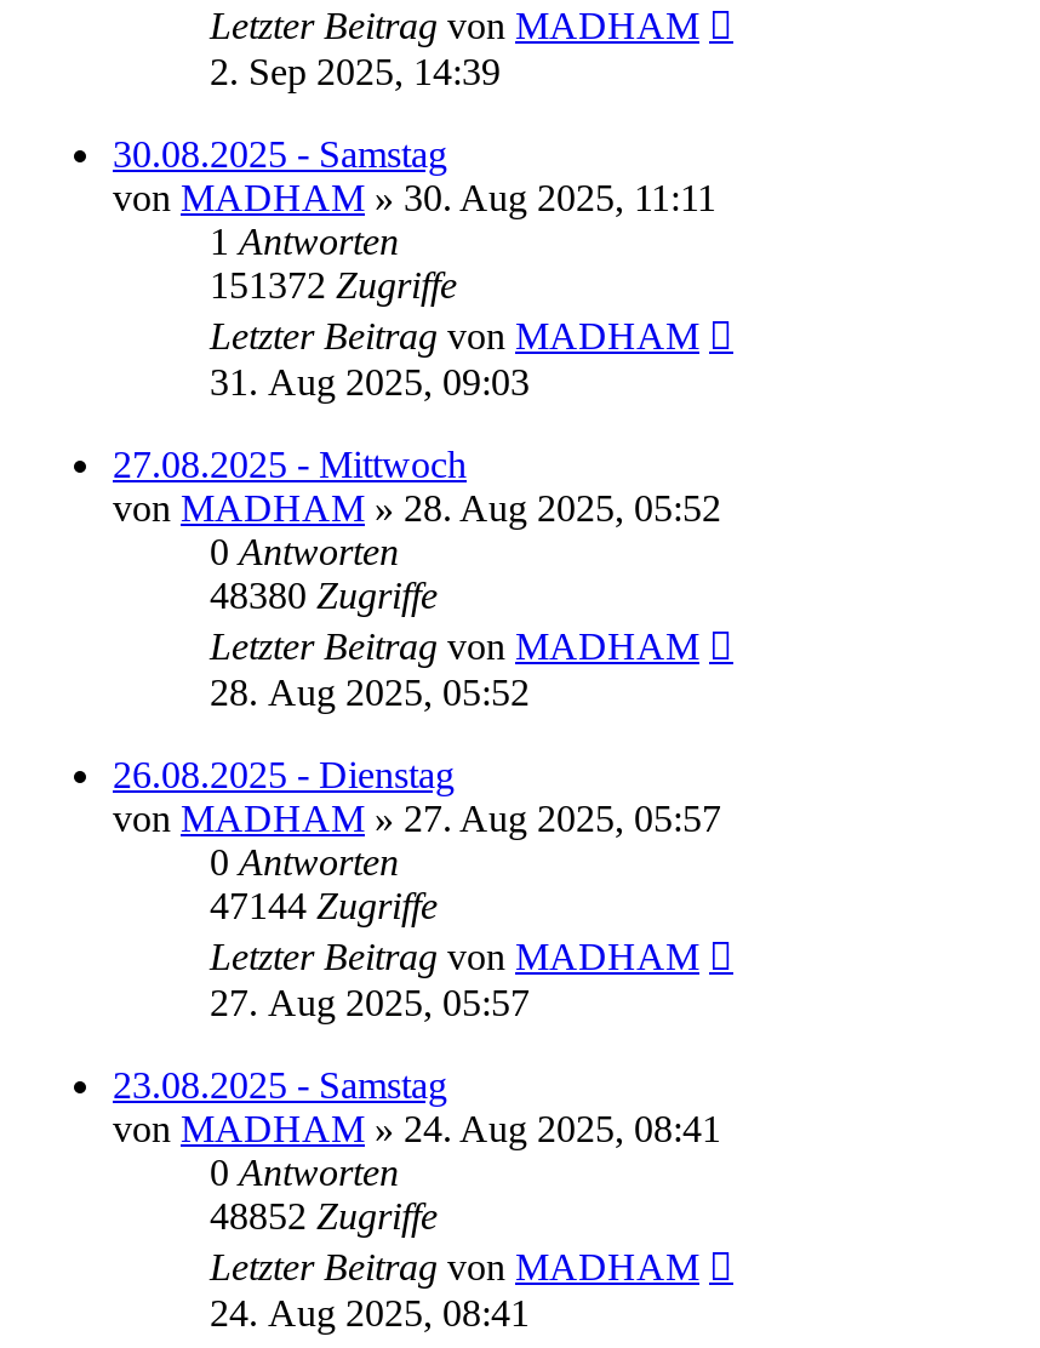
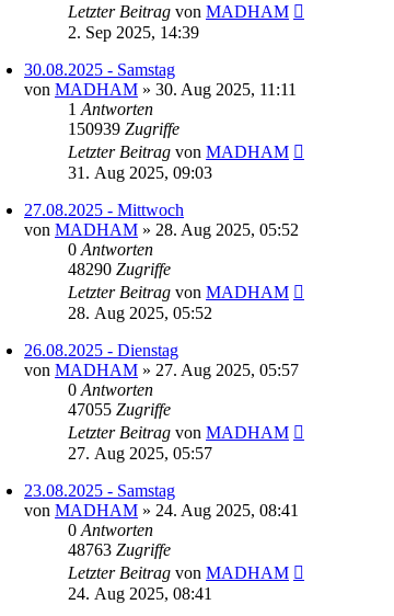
[210,264,457,305] 151372 Zugriffe -> [68,119,179,138] 150939 Zugriffe
[210,574,438,616] 48380 Zugriffe -> [68,260,171,278] 48290 Zugriffe
[210,885,438,926] 47144 Zugriffe -> [68,400,171,419] 47055 Zugriffe
[210,1195,438,1236] 48852 Zugriffe -> [68,540,171,559] 48763 Zugriffe

